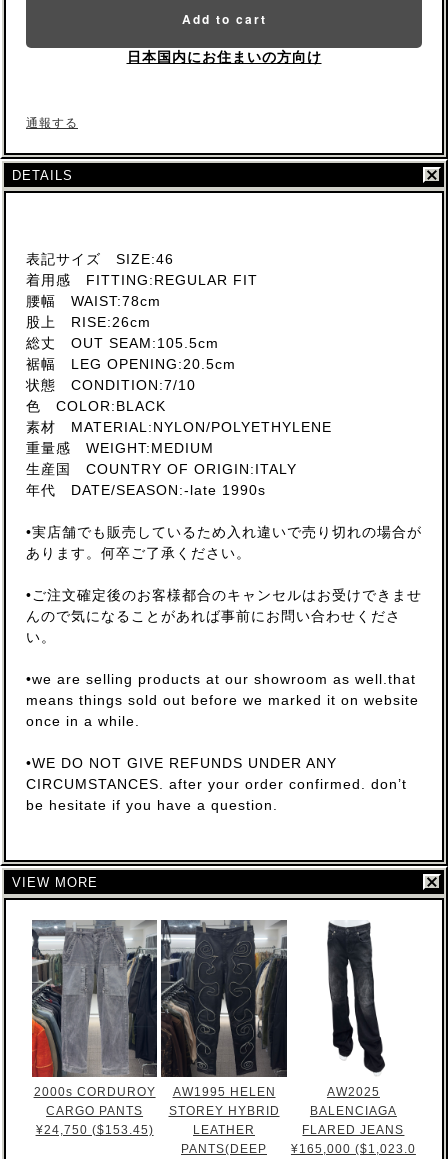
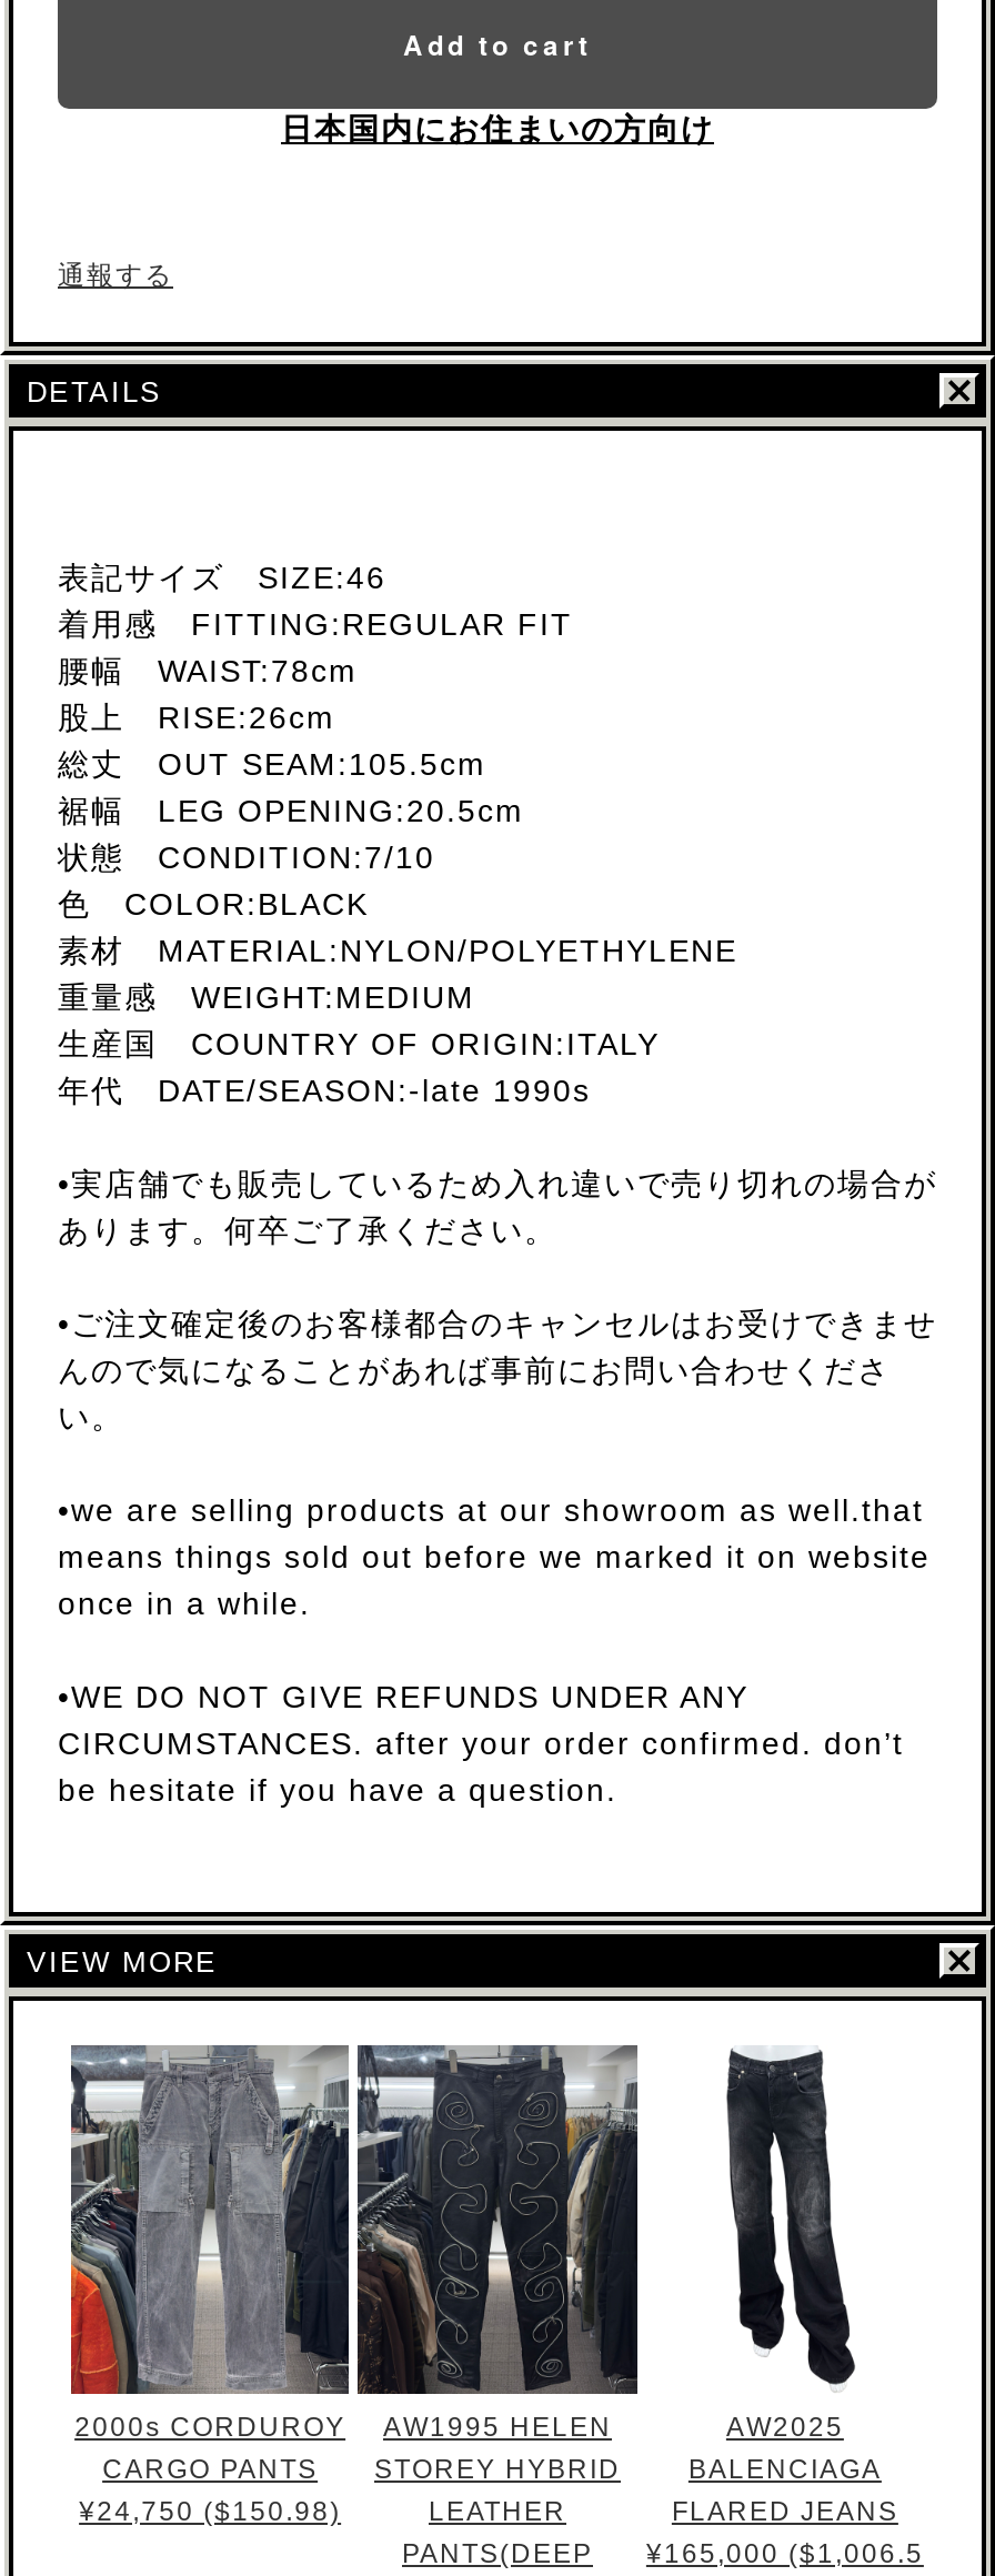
[36,1123,154,1137] ¥24,750 ($153.45) -> [79,2496,341,2527] ¥24,750 ($150.98)
[181,1142,416,1156] PANTS(DEEP ¥165,000 ($1,023.0 -> [402,2538,924,2569] PANTS(DEEP ¥165,000 ($1,006.5

